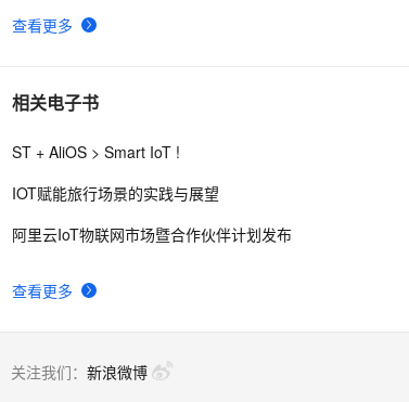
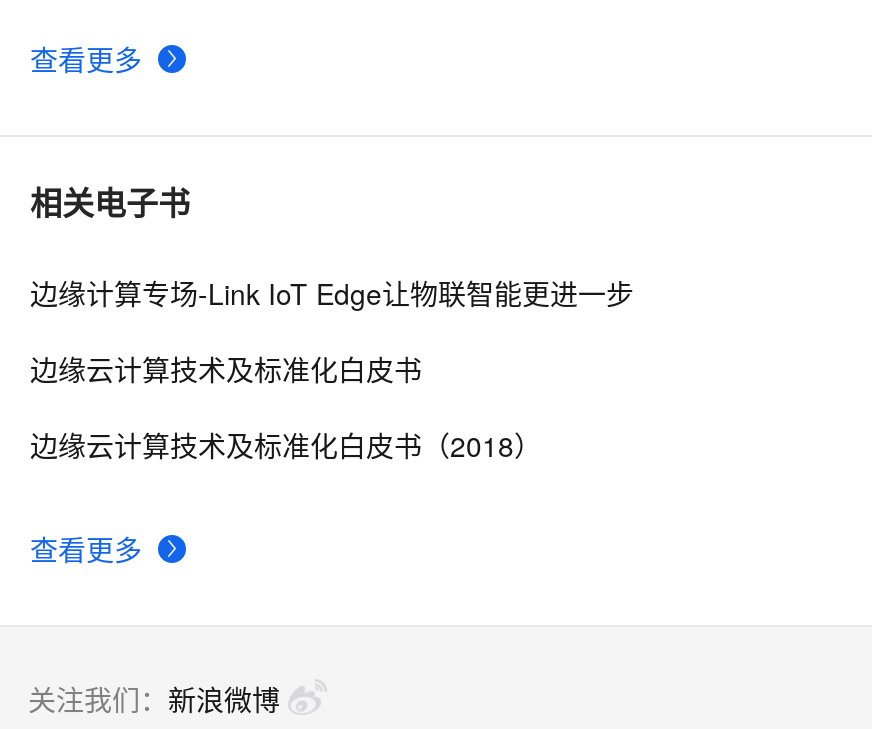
[12,140,180,162] ST + AliOS > Smart IoT ! -> [30,272,634,312] 边缘计算专场-Link IoT Edge让物联智能更进一步
[12,182,219,203] IOT赋能旅行场景的实践与展望 -> [30,348,422,388] 边缘云计算技术及标准化白皮书
[12,223,292,244] 阿里云IoT物联网市场暨合作伙伴计划发布 -> [30,424,542,464] 边缘云计算技术及标准化白皮书（2018）

